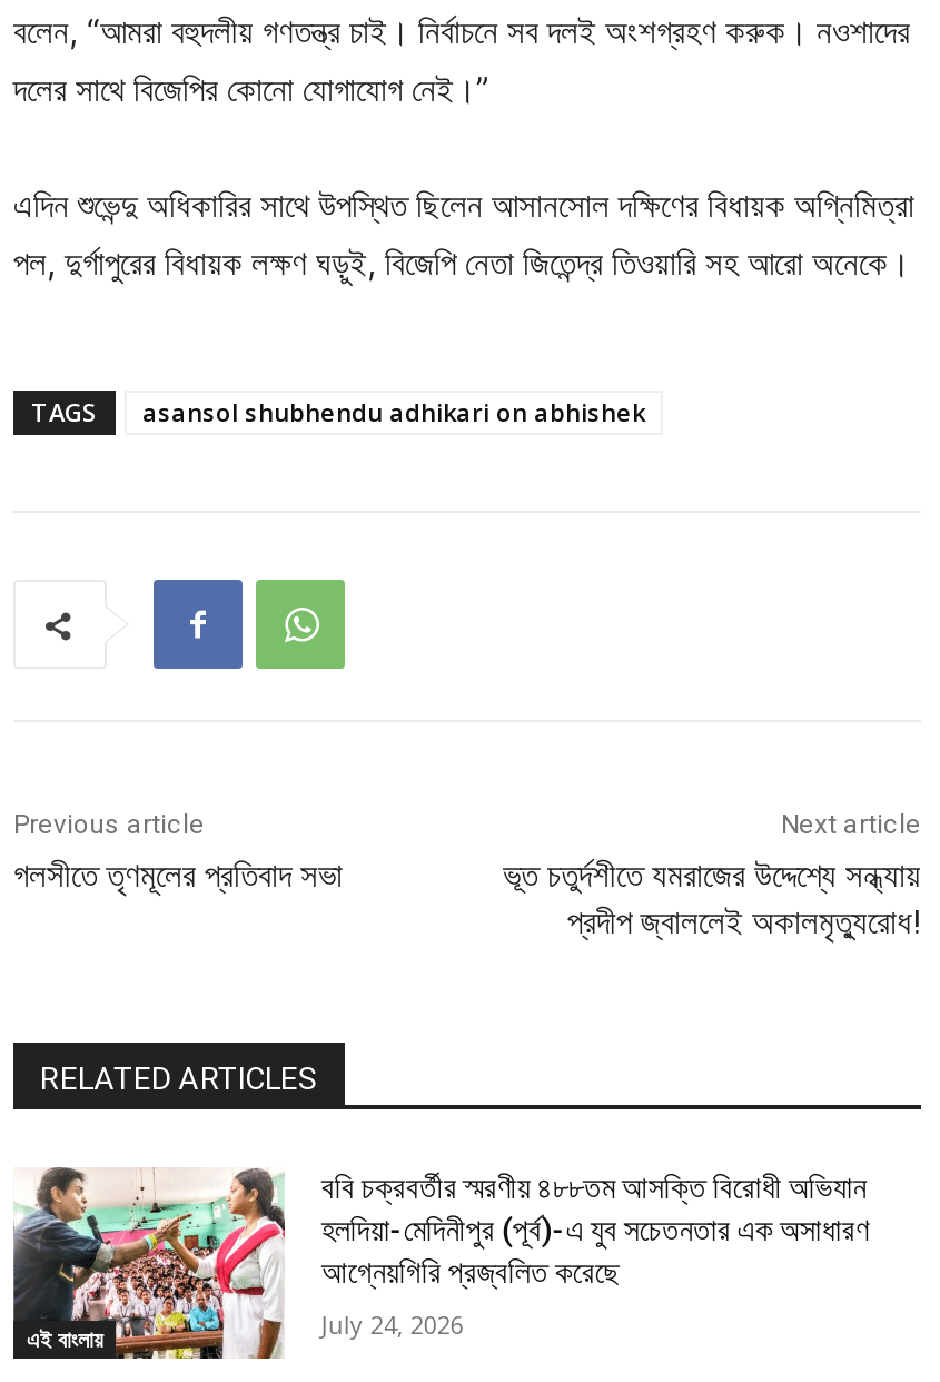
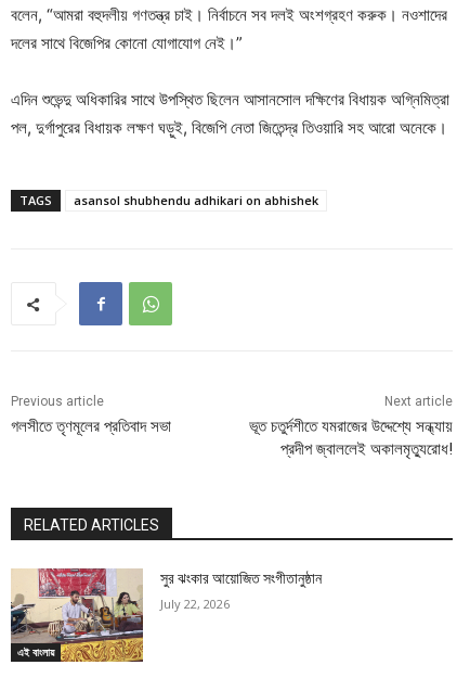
[13,1166,869,1360] [image] | ববি চক্রবর্তীর স্মরণীয় ৪৮৮তম আসক্তি বিরোধী অভিযান | হলদিয়া-মেদিনীপুর (পূর্ব)-এ যুব সচেতনতার এক অসাধারণ | আগ্নেয়গিরি প্রজ্বলিত করেছে -> [11,567,322,663] [image] | সুর ঝংকার আয়োজিত সংগীতানুষ্ঠান
[321,1307,464,1341] July 24, 2026 -> [161,596,230,612] July 22, 2026

